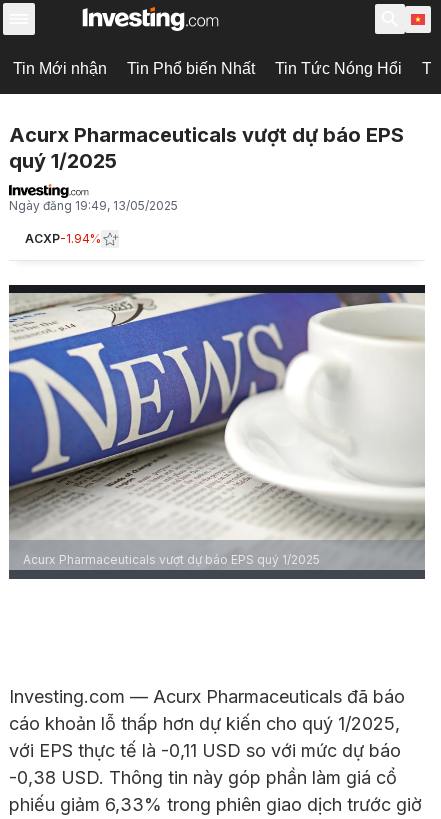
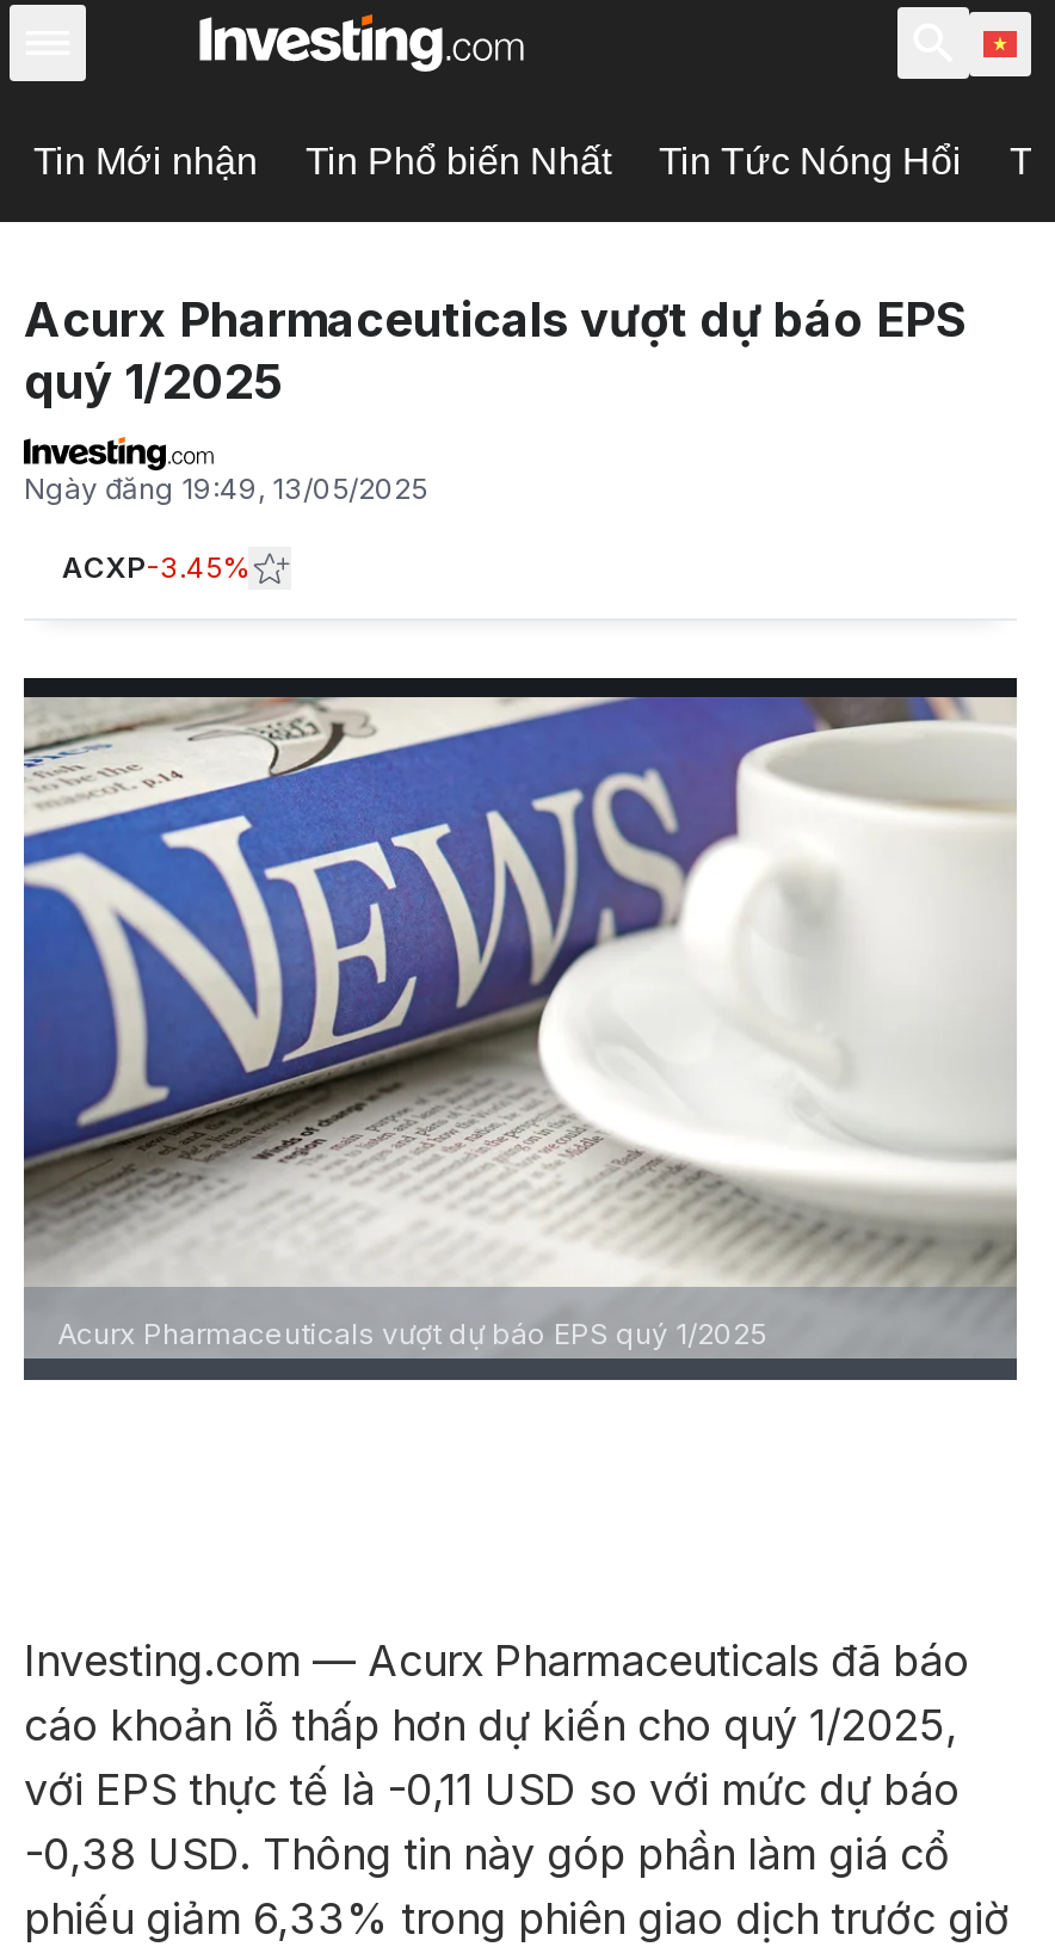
[25,231,101,246] ACXP-1.94% -> [62,549,248,584] ACXP-3.45%

